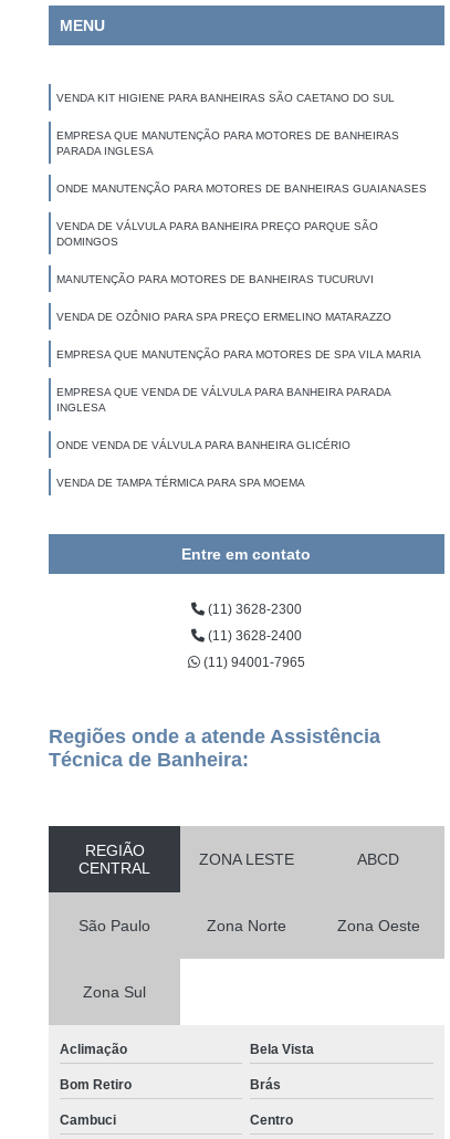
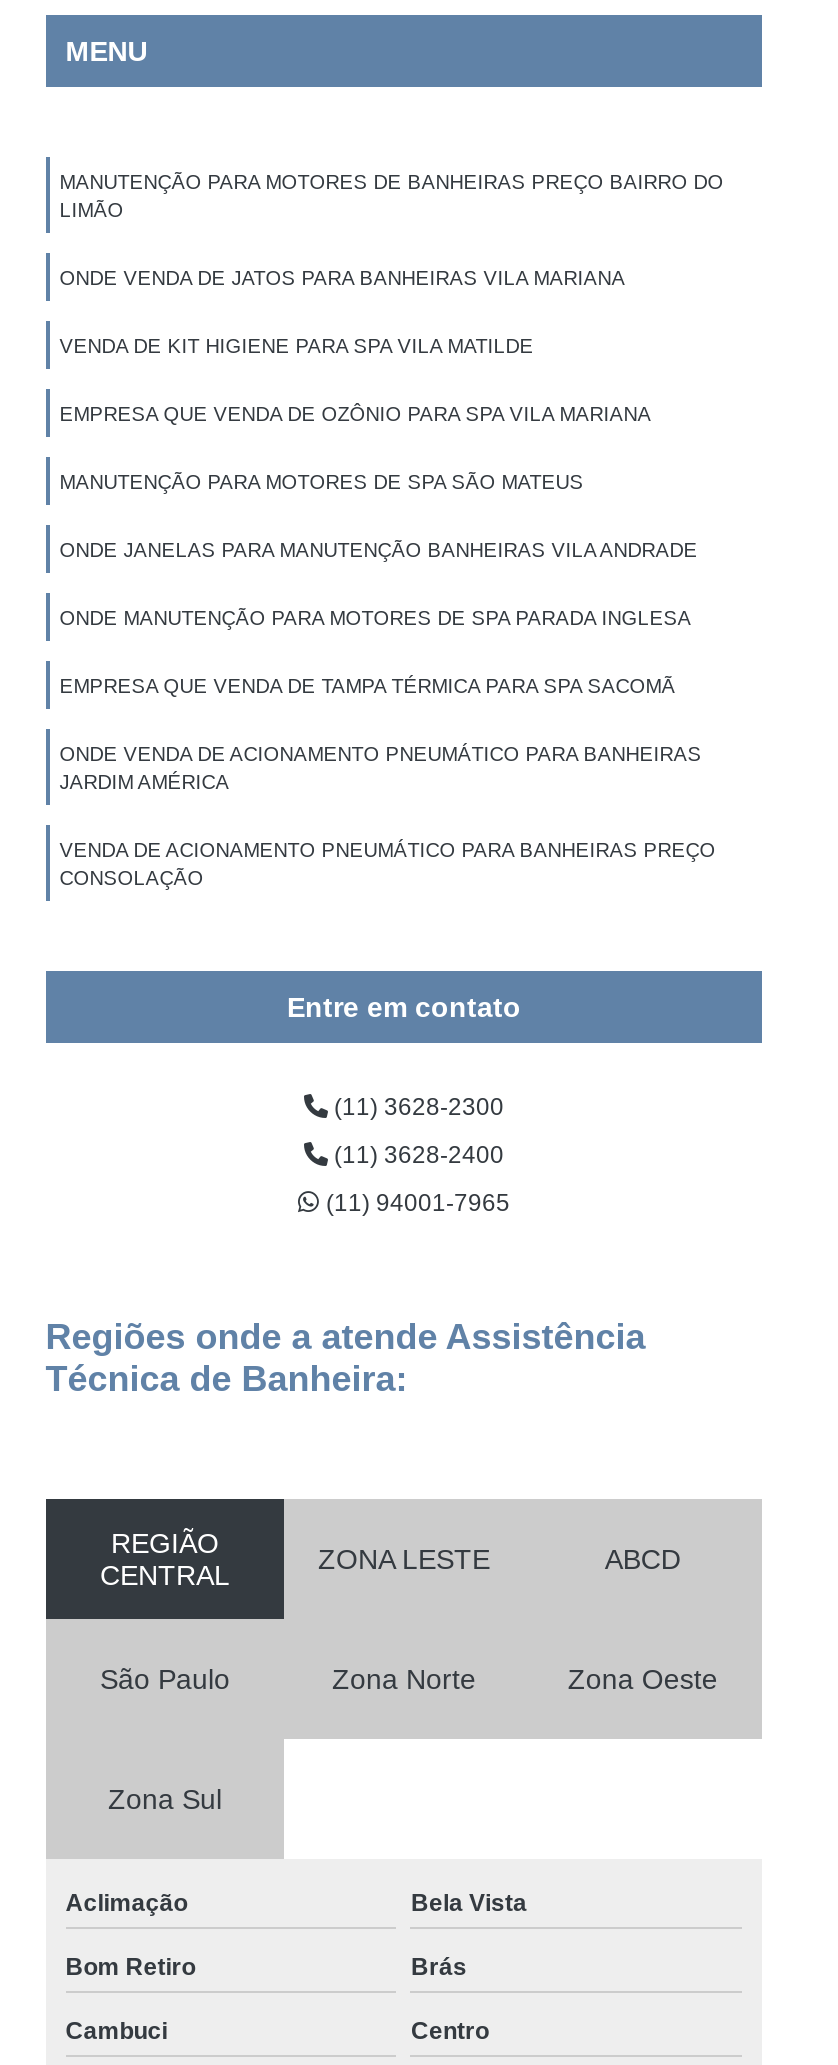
[56,92,394,104] VENDA KIT HIGIENE PARA BANHEIRAS SÃO CAETANO DO SUL -> [60,171,724,221] MANUTENÇÃO PARA MOTORES DE BANHEIRAS PREÇO BAIRRO DO | LIMÃO
[56,129,399,157] EMPRESA QUE MANUTENÇÃO PARA MOTORES DE BANHEIRAS | PARADA INGLESA -> [60,267,626,289] ONDE VENDA DE JATOS PARA BANHEIRAS VILA MARIANA
[56,183,427,195] ONDE MANUTENÇÃO PARA MOTORES DE BANHEIRAS GUAIANASES -> [60,335,534,357] VENDA DE KIT HIGIENE PARA SPA VILA MATILDE
[56,220,378,248] VENDA DE VÁLVULA PARA BANHEIRA PREÇO PARQUE SÃO | DOMINGOS -> [60,403,652,425] EMPRESA QUE VENDA DE OZÔNIO PARA SPA VILA MARIANA
[56,273,373,285] MANUTENÇÃO PARA MOTORES DE BANHEIRAS TUCURUVI -> [60,471,584,493] MANUTENÇÃO PARA MOTORES DE SPA SÃO MATEUS
[56,311,391,323] VENDA DE OZÔNIO PARA SPA PREÇO ERMELINO MATARAZZO -> [60,539,698,561] ONDE JANELAS PARA MANUTENÇÃO BANHEIRAS VILA ANDRADE
[56,348,421,361] EMPRESA QUE MANUTENÇÃO PARA MOTORES DE SPA VILA MARIA -> [60,607,692,629] ONDE MANUTENÇÃO PARA MOTORES DE SPA PARADA INGLESA
[56,386,390,414] EMPRESA QUE VENDA DE VÁLVULA PARA BANHEIRA PARADA | INGLESA -> [60,675,676,697] EMPRESA QUE VENDA DE TAMPA TÉRMICA PARA SPA SACOMÃ
[56,439,350,451] ONDE VENDA DE VÁLVULA PARA BANHEIRA GLICÉRIO -> [60,743,702,793] ONDE VENDA DE ACIONAMENTO PNEUMÁTICO PARA BANHEIRAS | JARDIM AMÉRICA
[56,477,305,489] VENDA DE TAMPA TÉRMICA PARA SPA MOEMA -> [60,839,716,889] VENDA DE ACIONAMENTO PNEUMÁTICO PARA BANHEIRAS PREÇO | CONSOLAÇÃO

